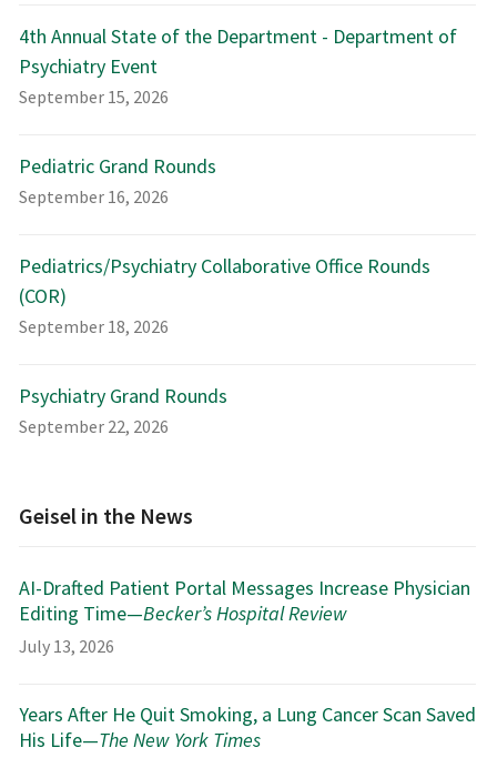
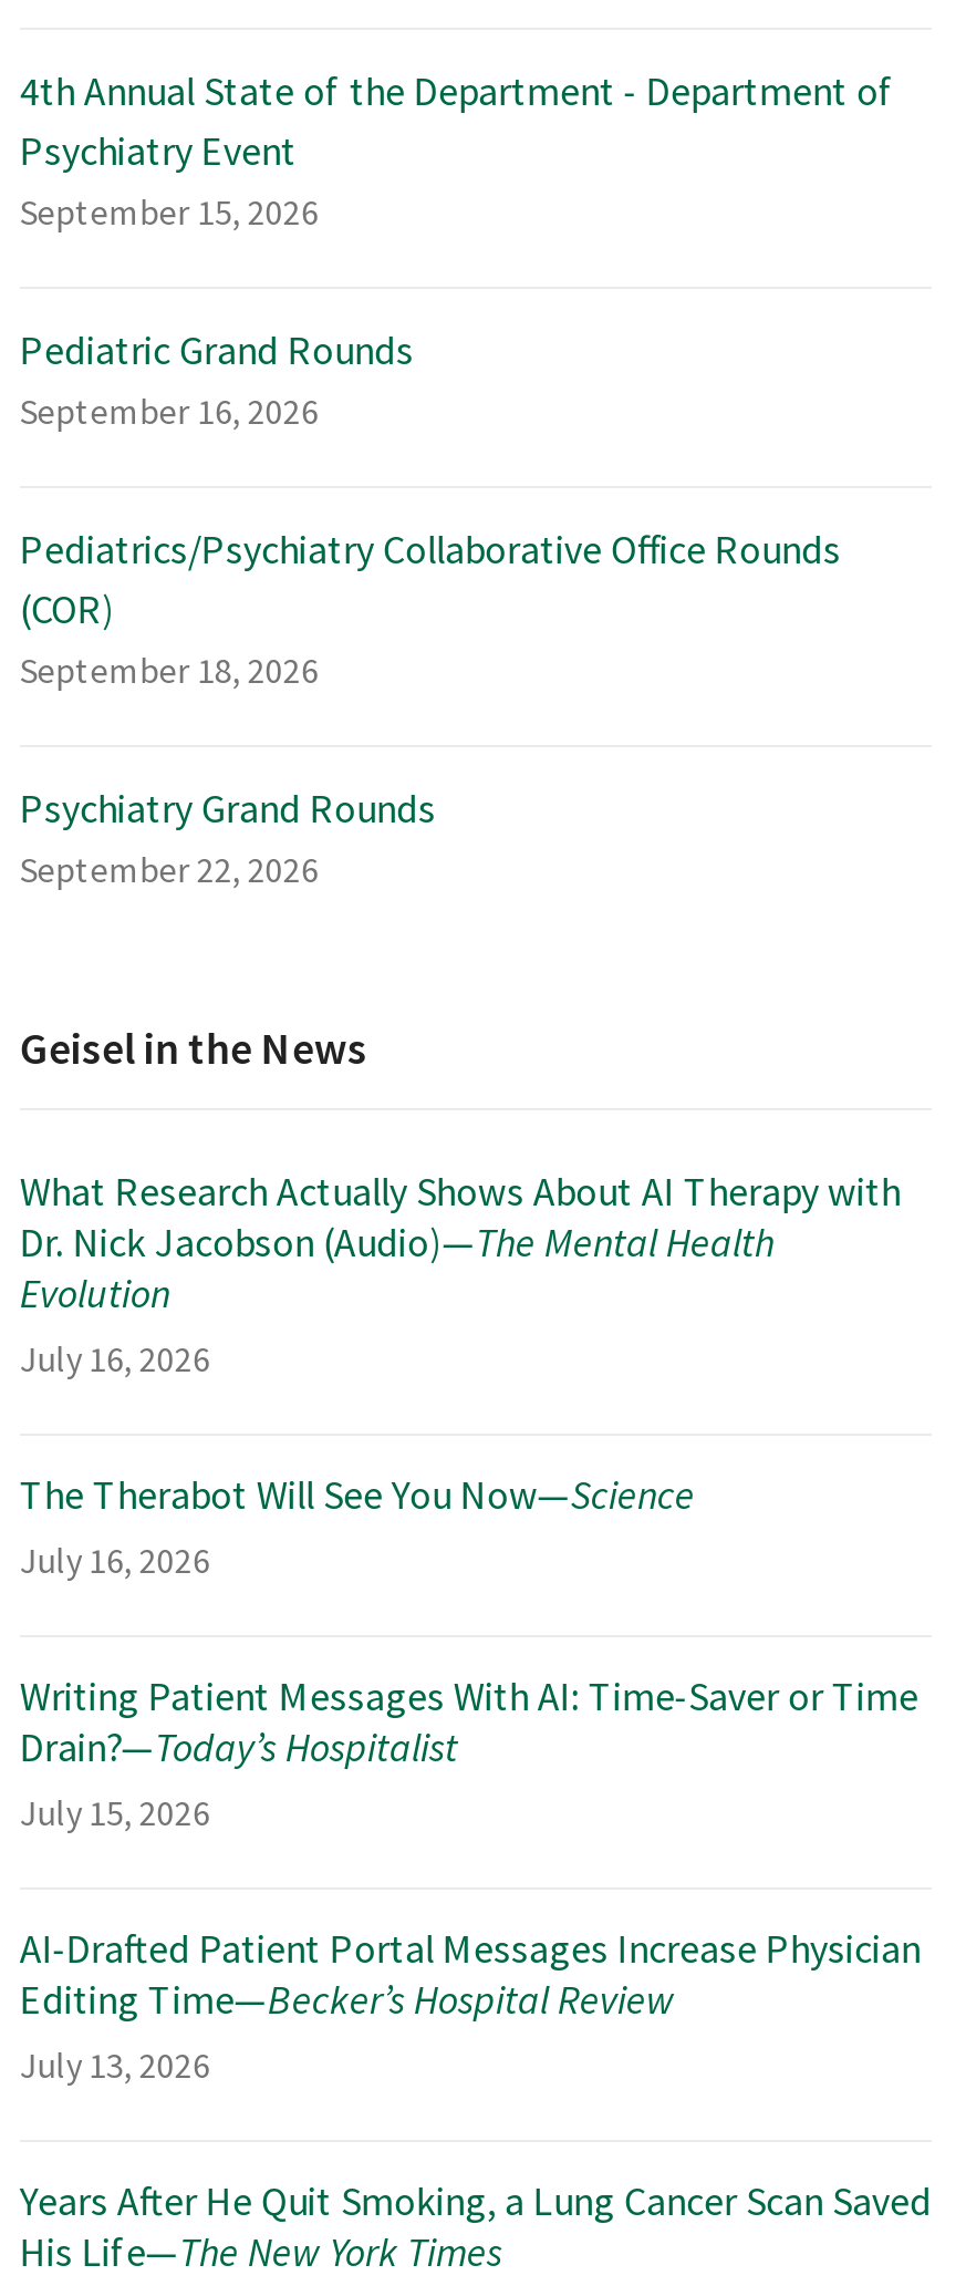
none -> [20,1165,918,1833] What Research Actually Shows About AI Therapy with | Dr. Nick Jacobson (Audio)—The Mental Health | Evolution | July 16, 2026 | The Therabot Will See You Now—Science | July 16, 2026 | Writing Patient Messages With AI: Time-Saver or Time | Drain?—Today’s Hospitalist | July 15, 2026

